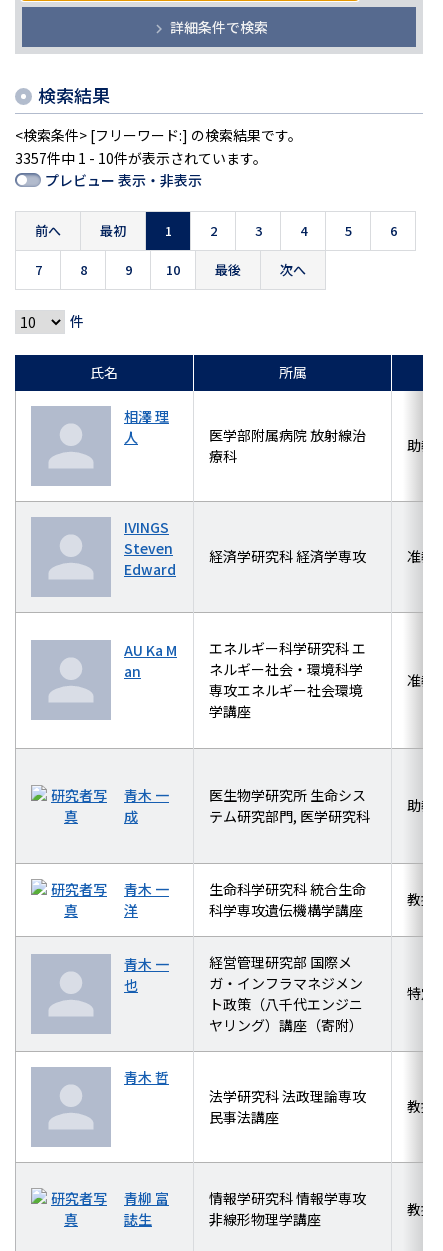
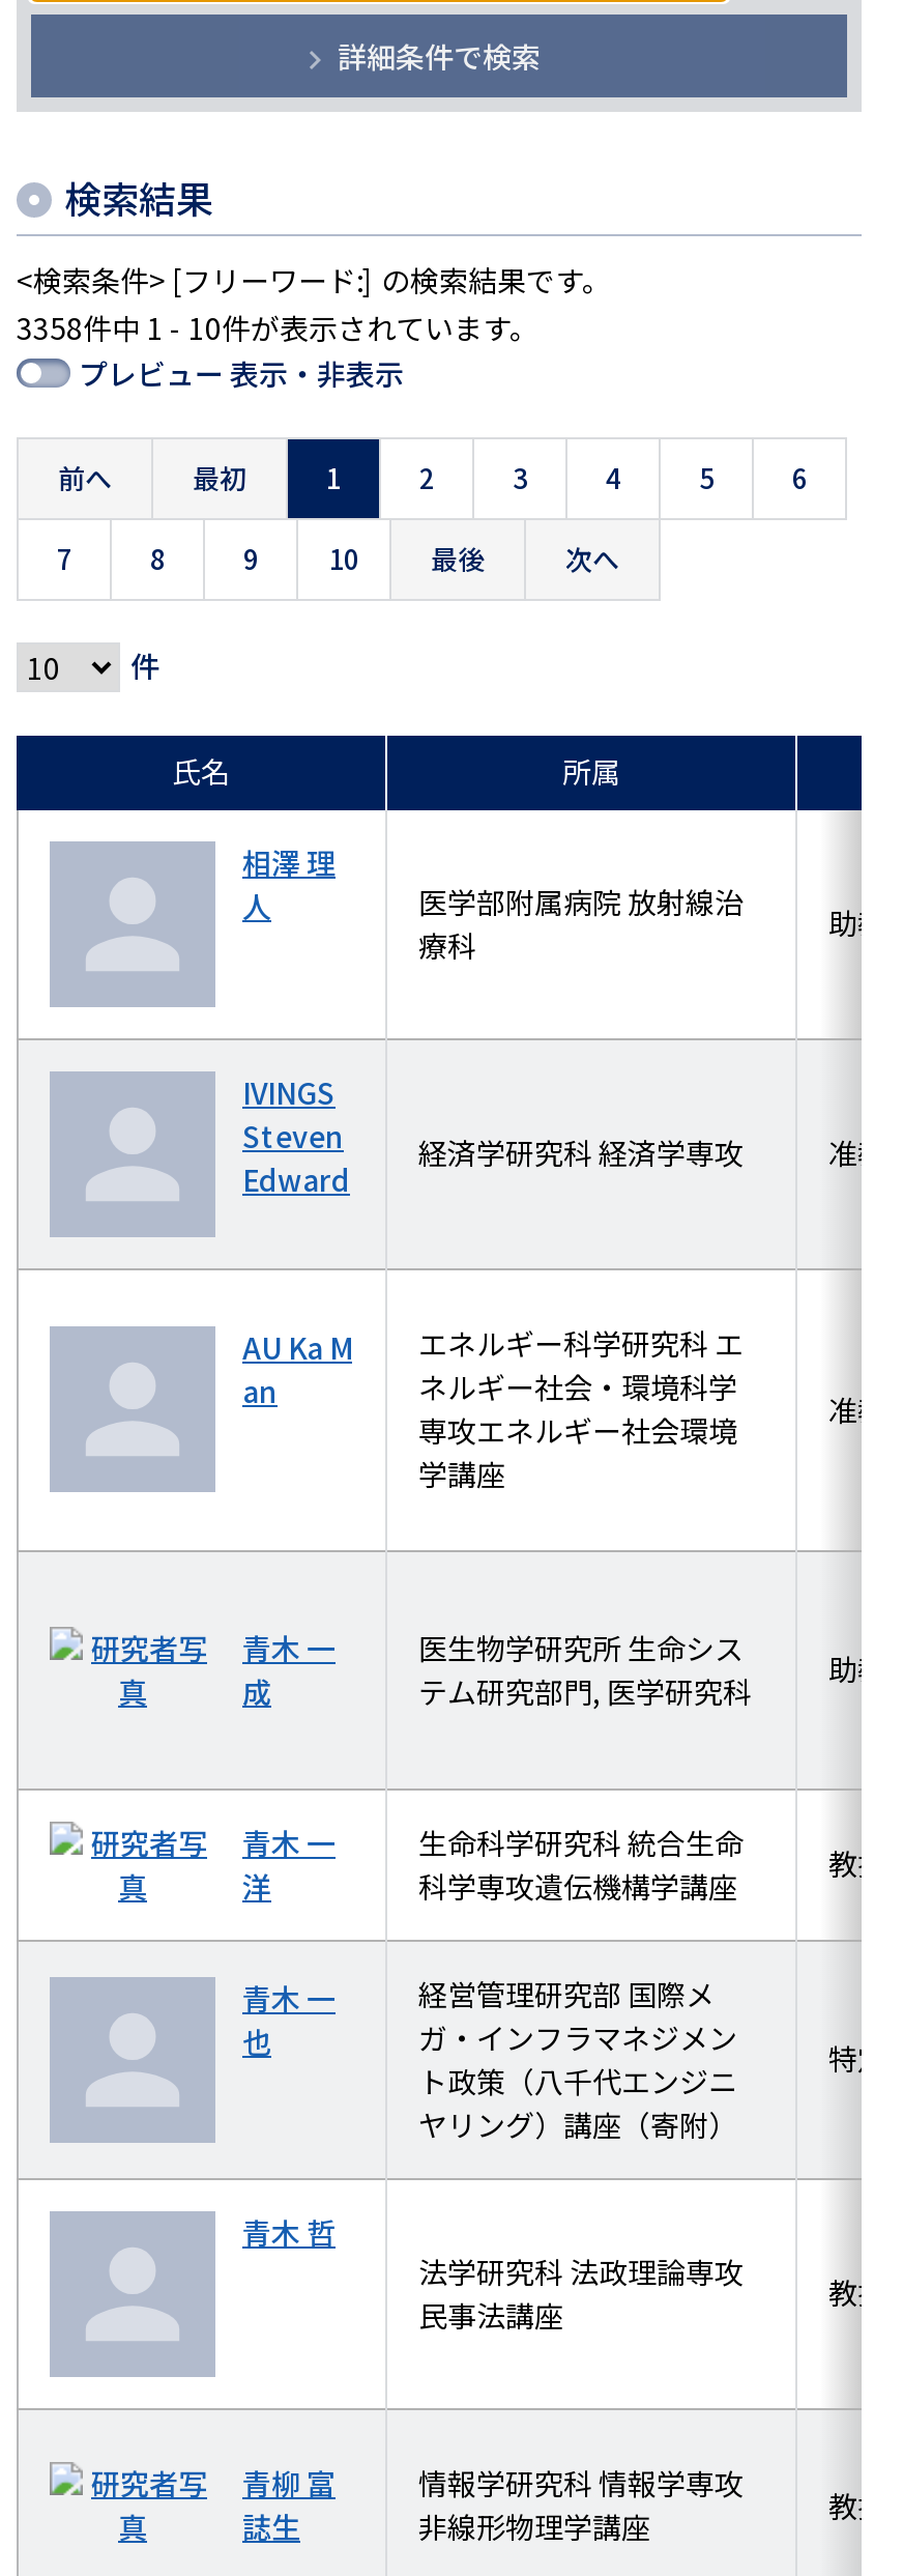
[15,148,267,168] 3357件中 1 - 10件が表示されています。 -> [17,307,538,348] 3358件中 1 - 10件が表示されています。

